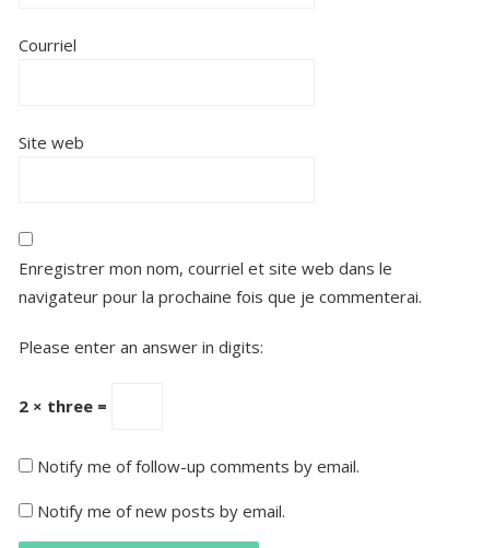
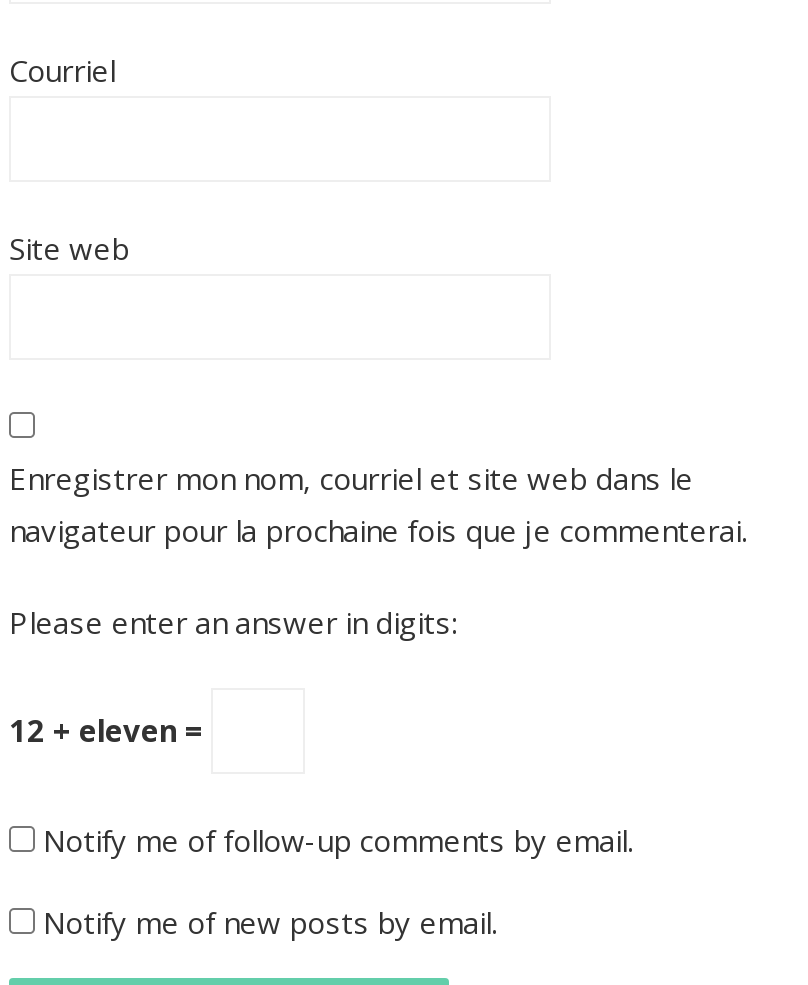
[19,395,111,417] 2 × three = -> [9,710,211,750] 12 + eleven =

